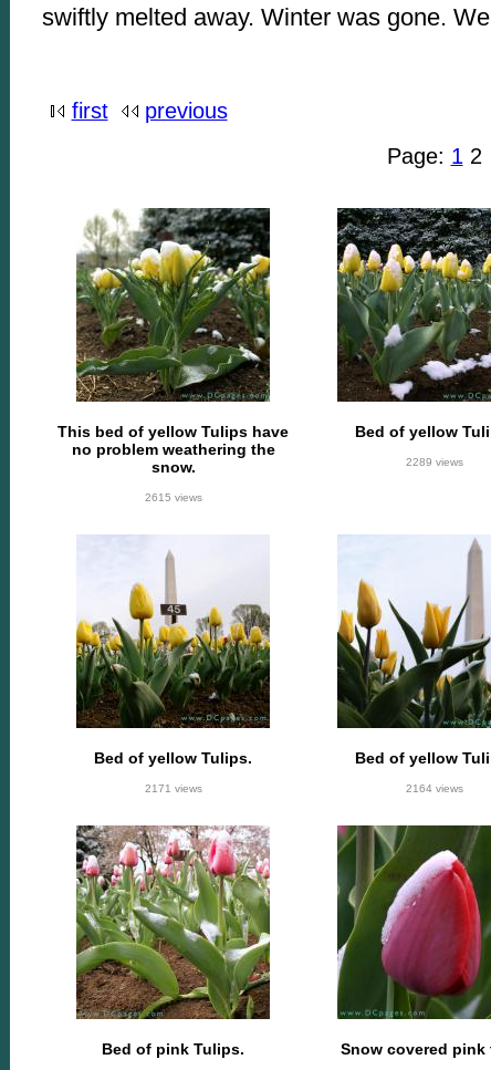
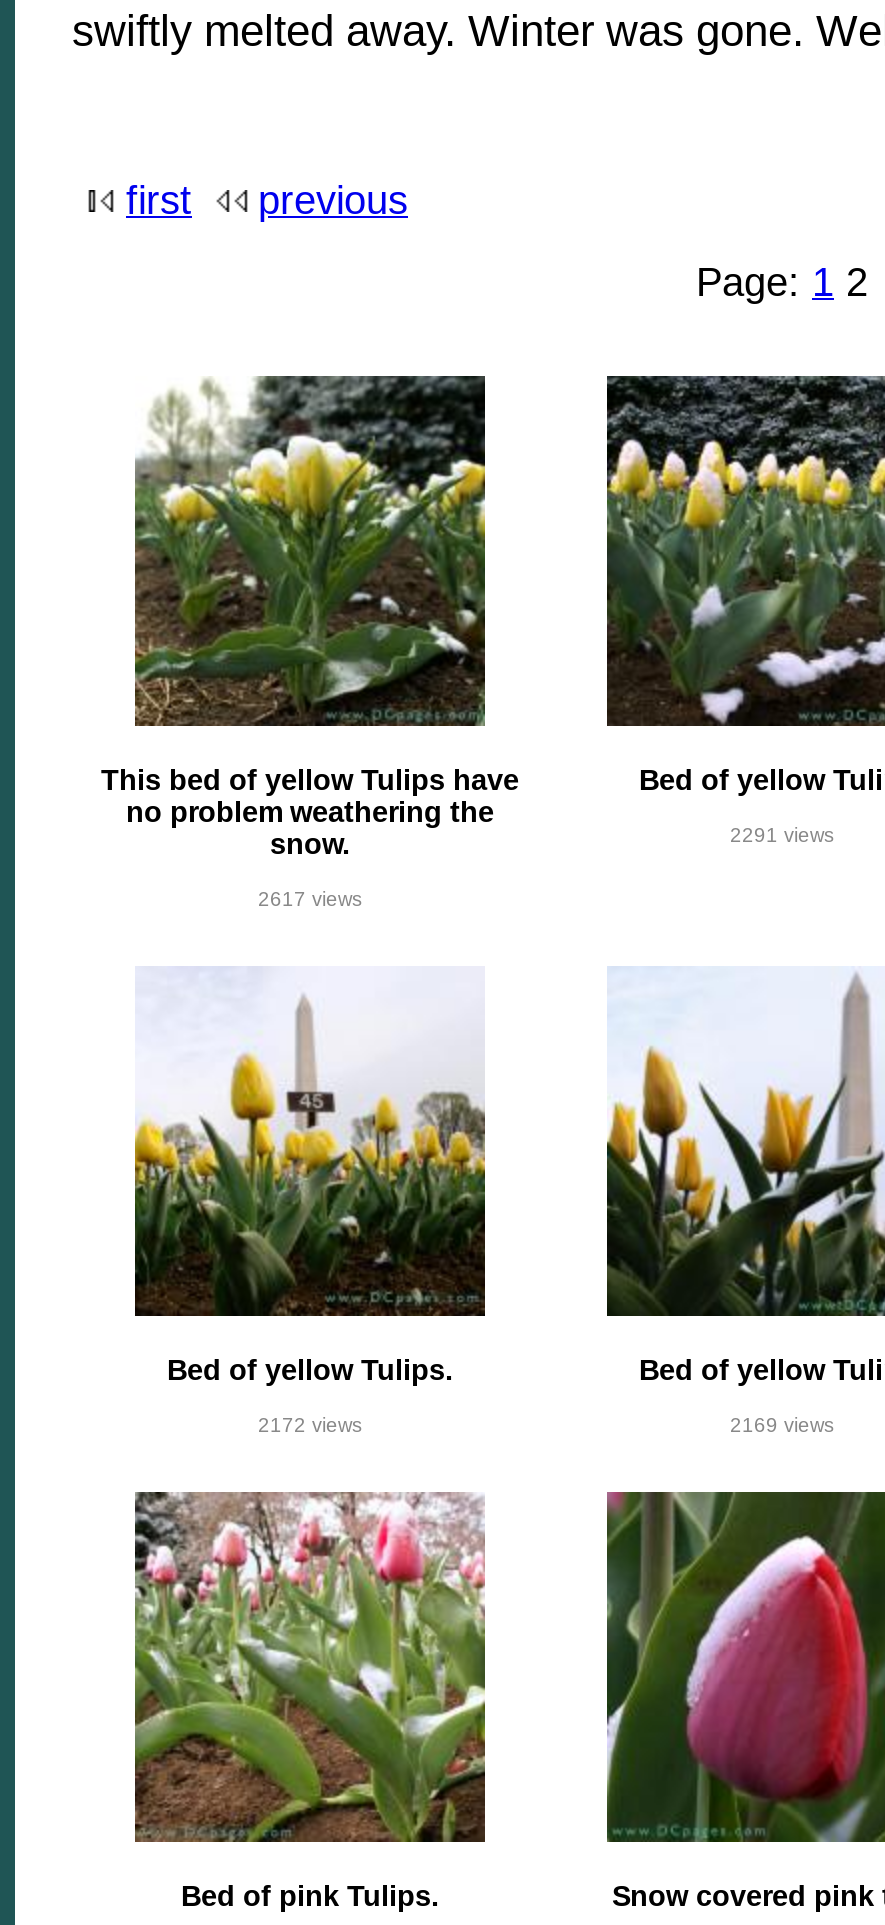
[405,456,463,468] 2289 views -> [730,825,834,847] 2291 views
[144,492,202,504] 2615 views -> [258,889,362,911] 2617 views
[144,783,202,795] 2171 views -> [258,1415,362,1437] 2172 views
[405,783,463,795] 2164 views -> [730,1415,834,1437] 2169 views

